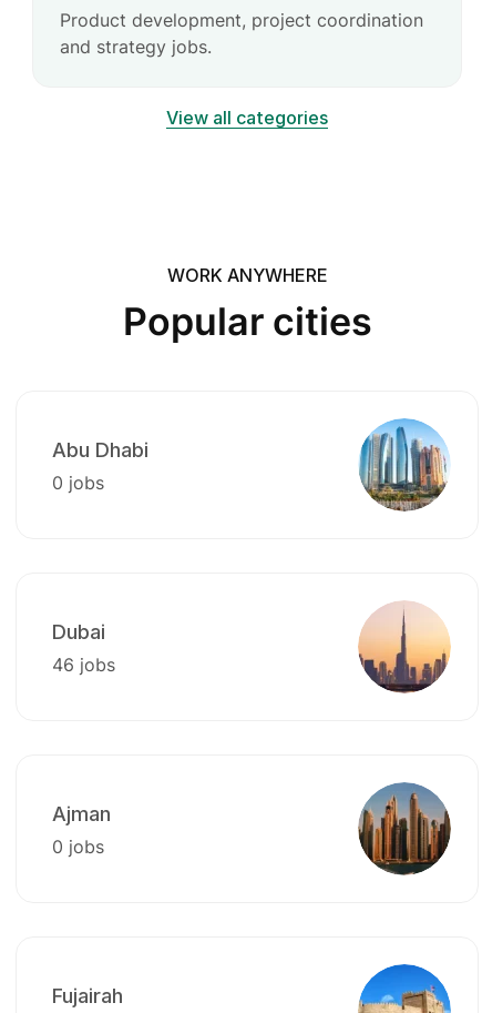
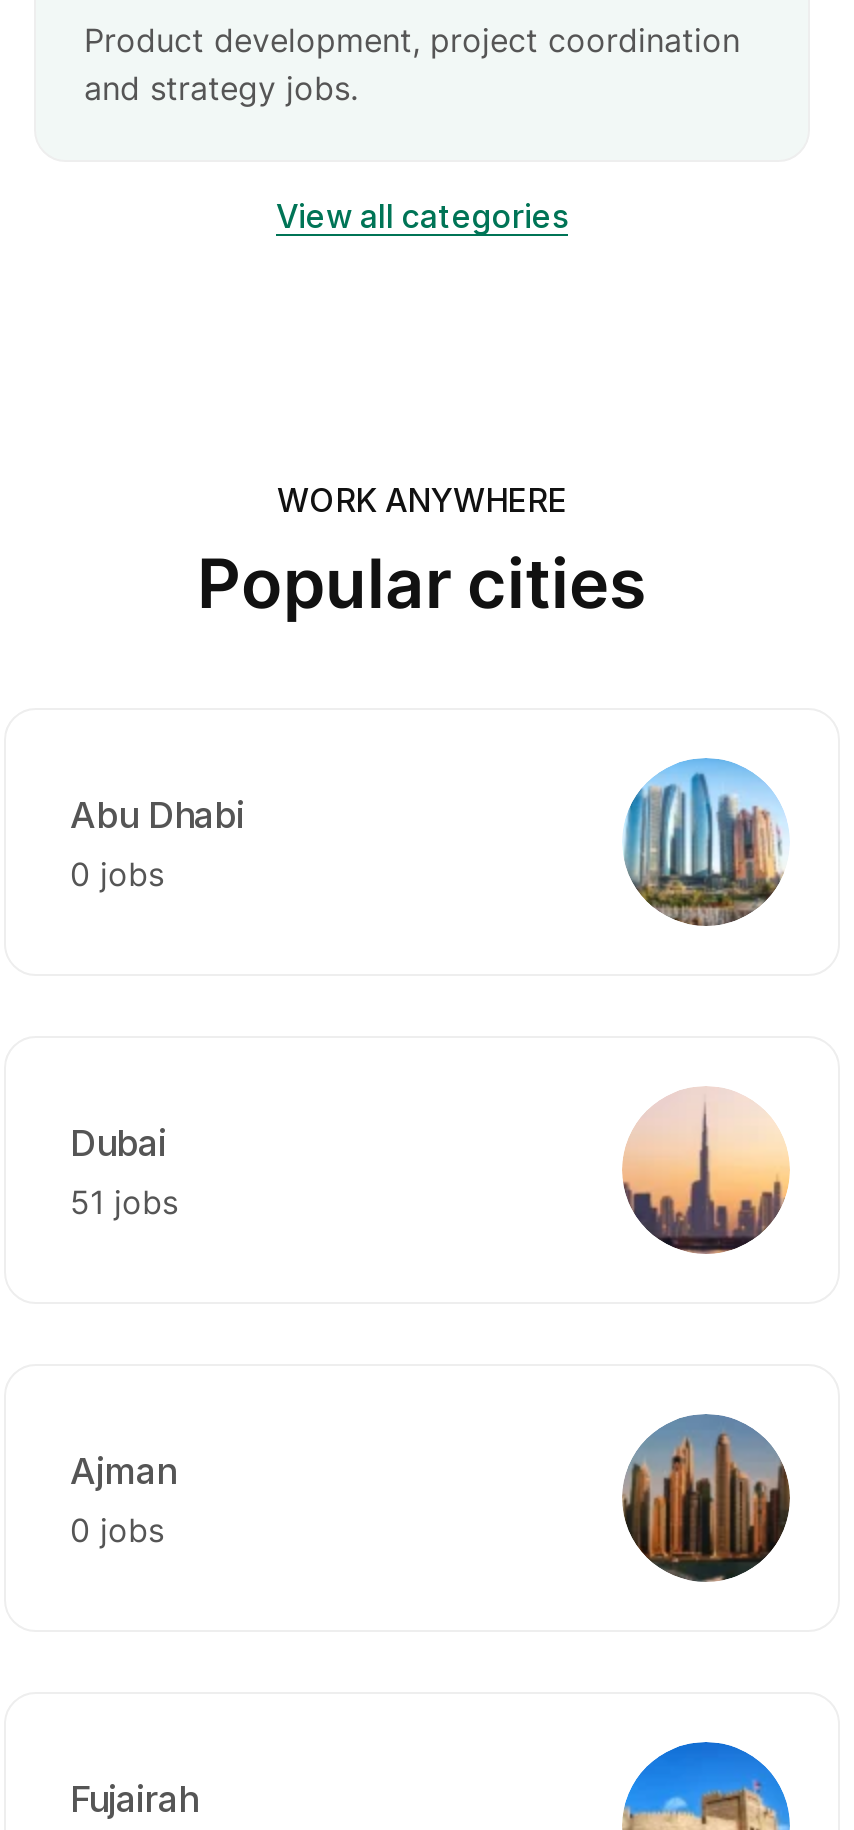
[52,653,115,676] 46 jobs -> [70,1182,178,1222] 51 jobs

